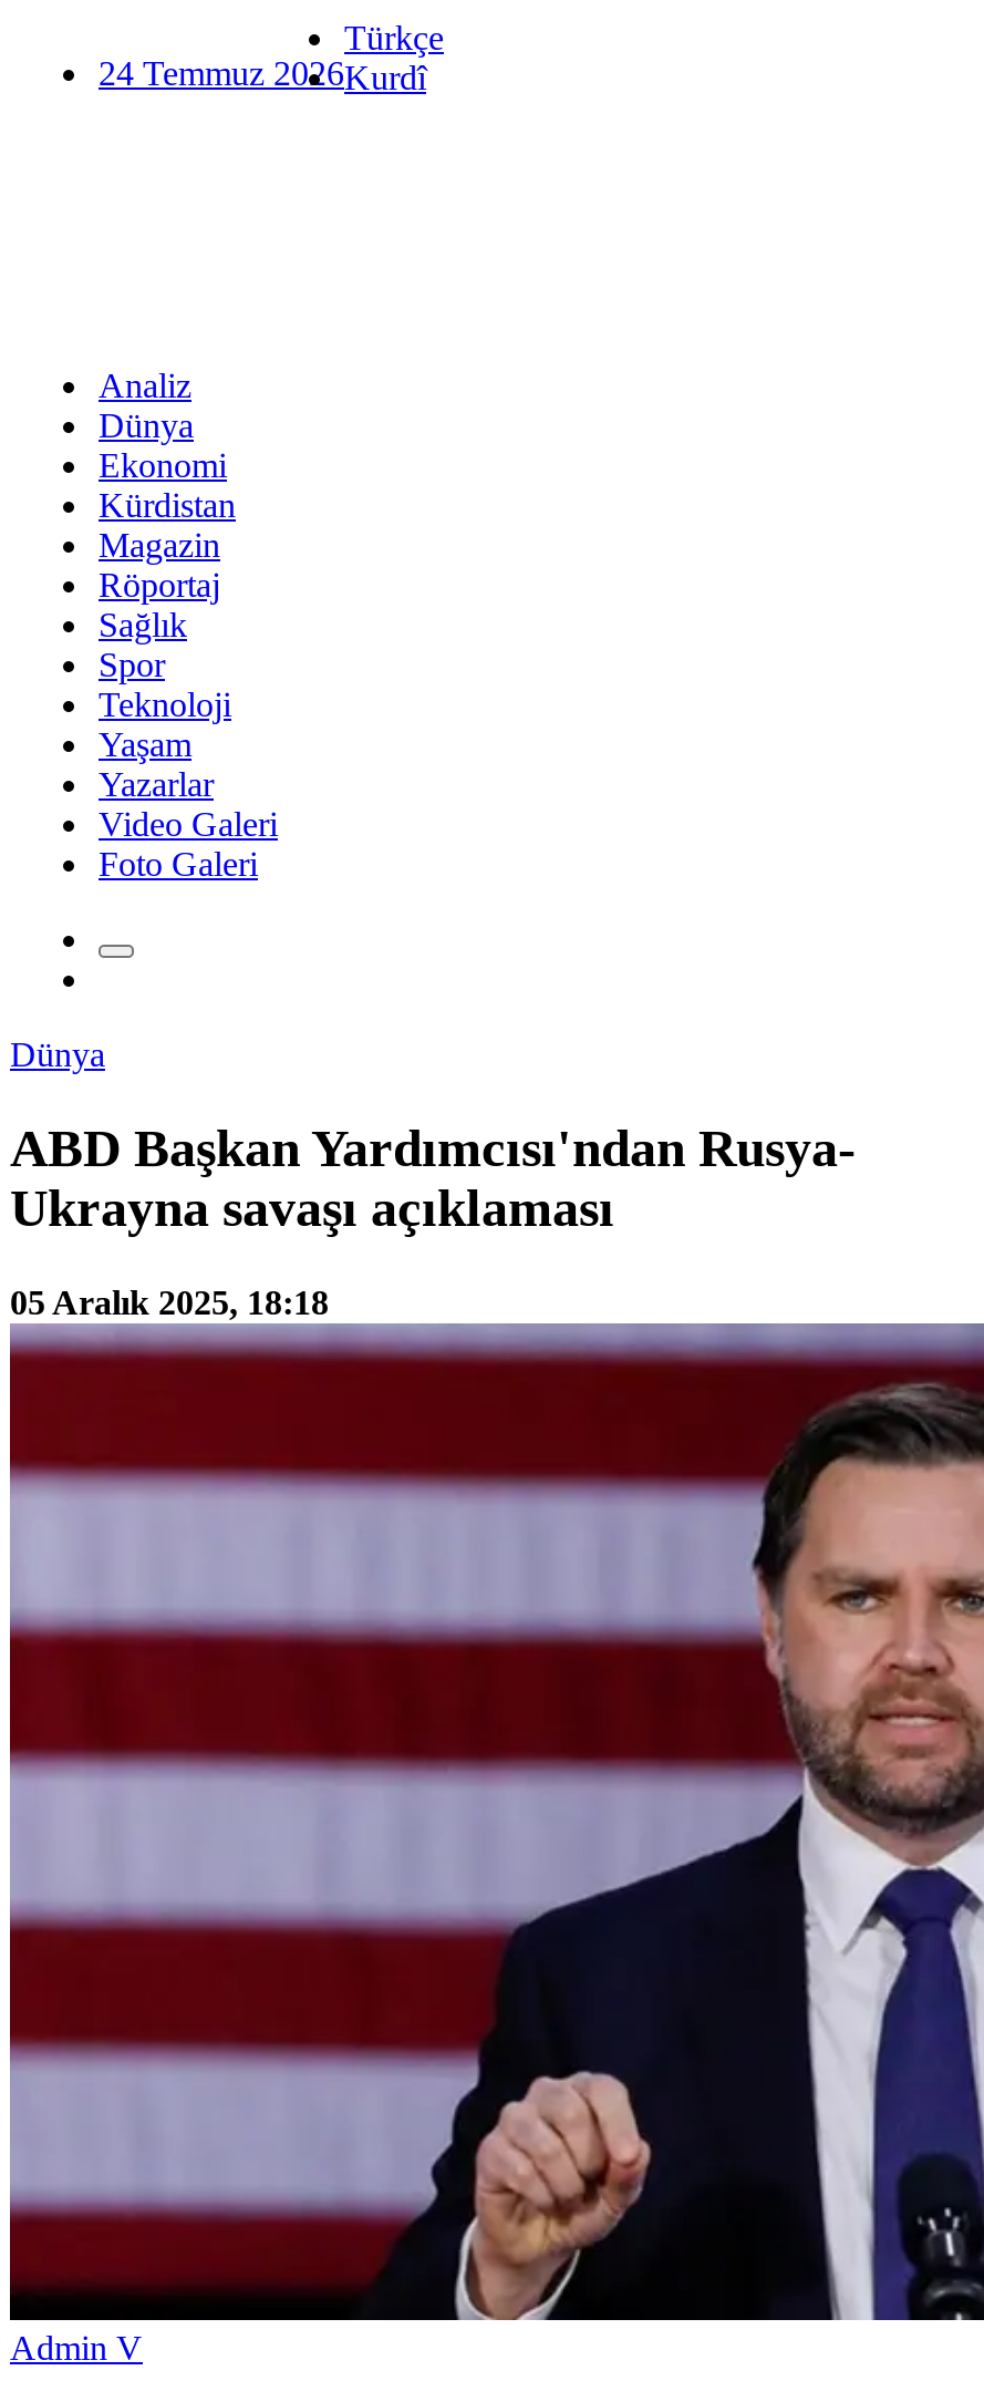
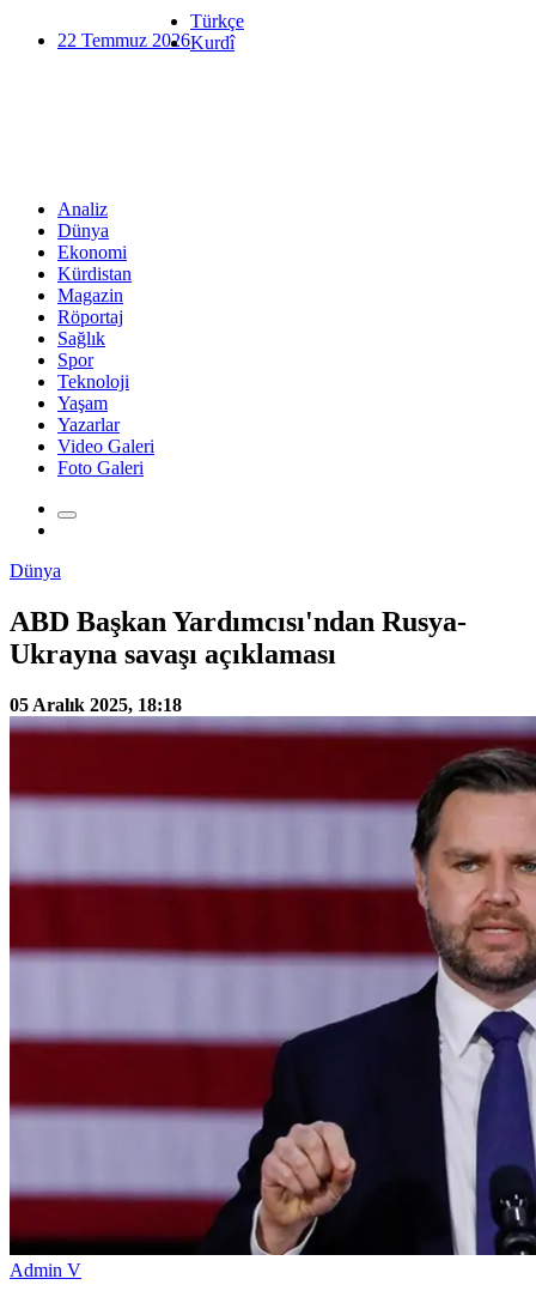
[99,54,426,96] 24 Temmuz 2026 Kurdî -> [57,30,234,53] 22 Temmuz 2026 Kurdî

